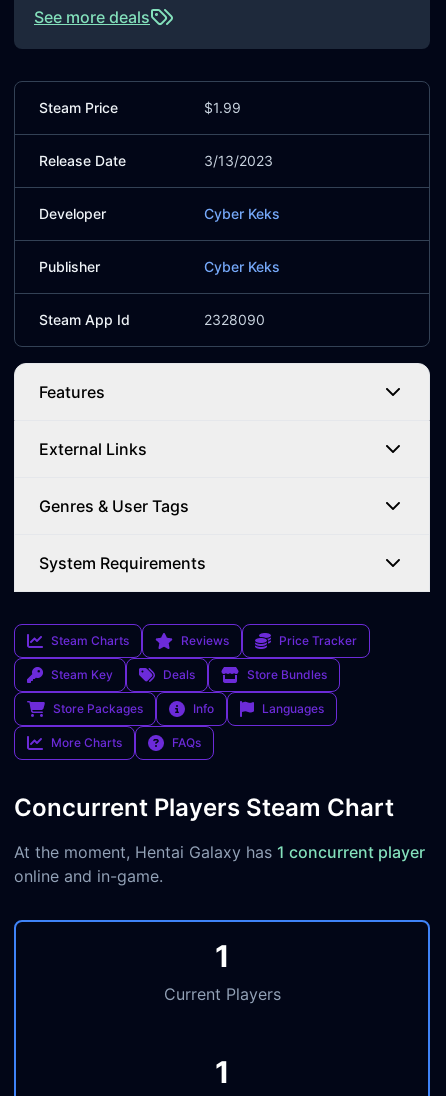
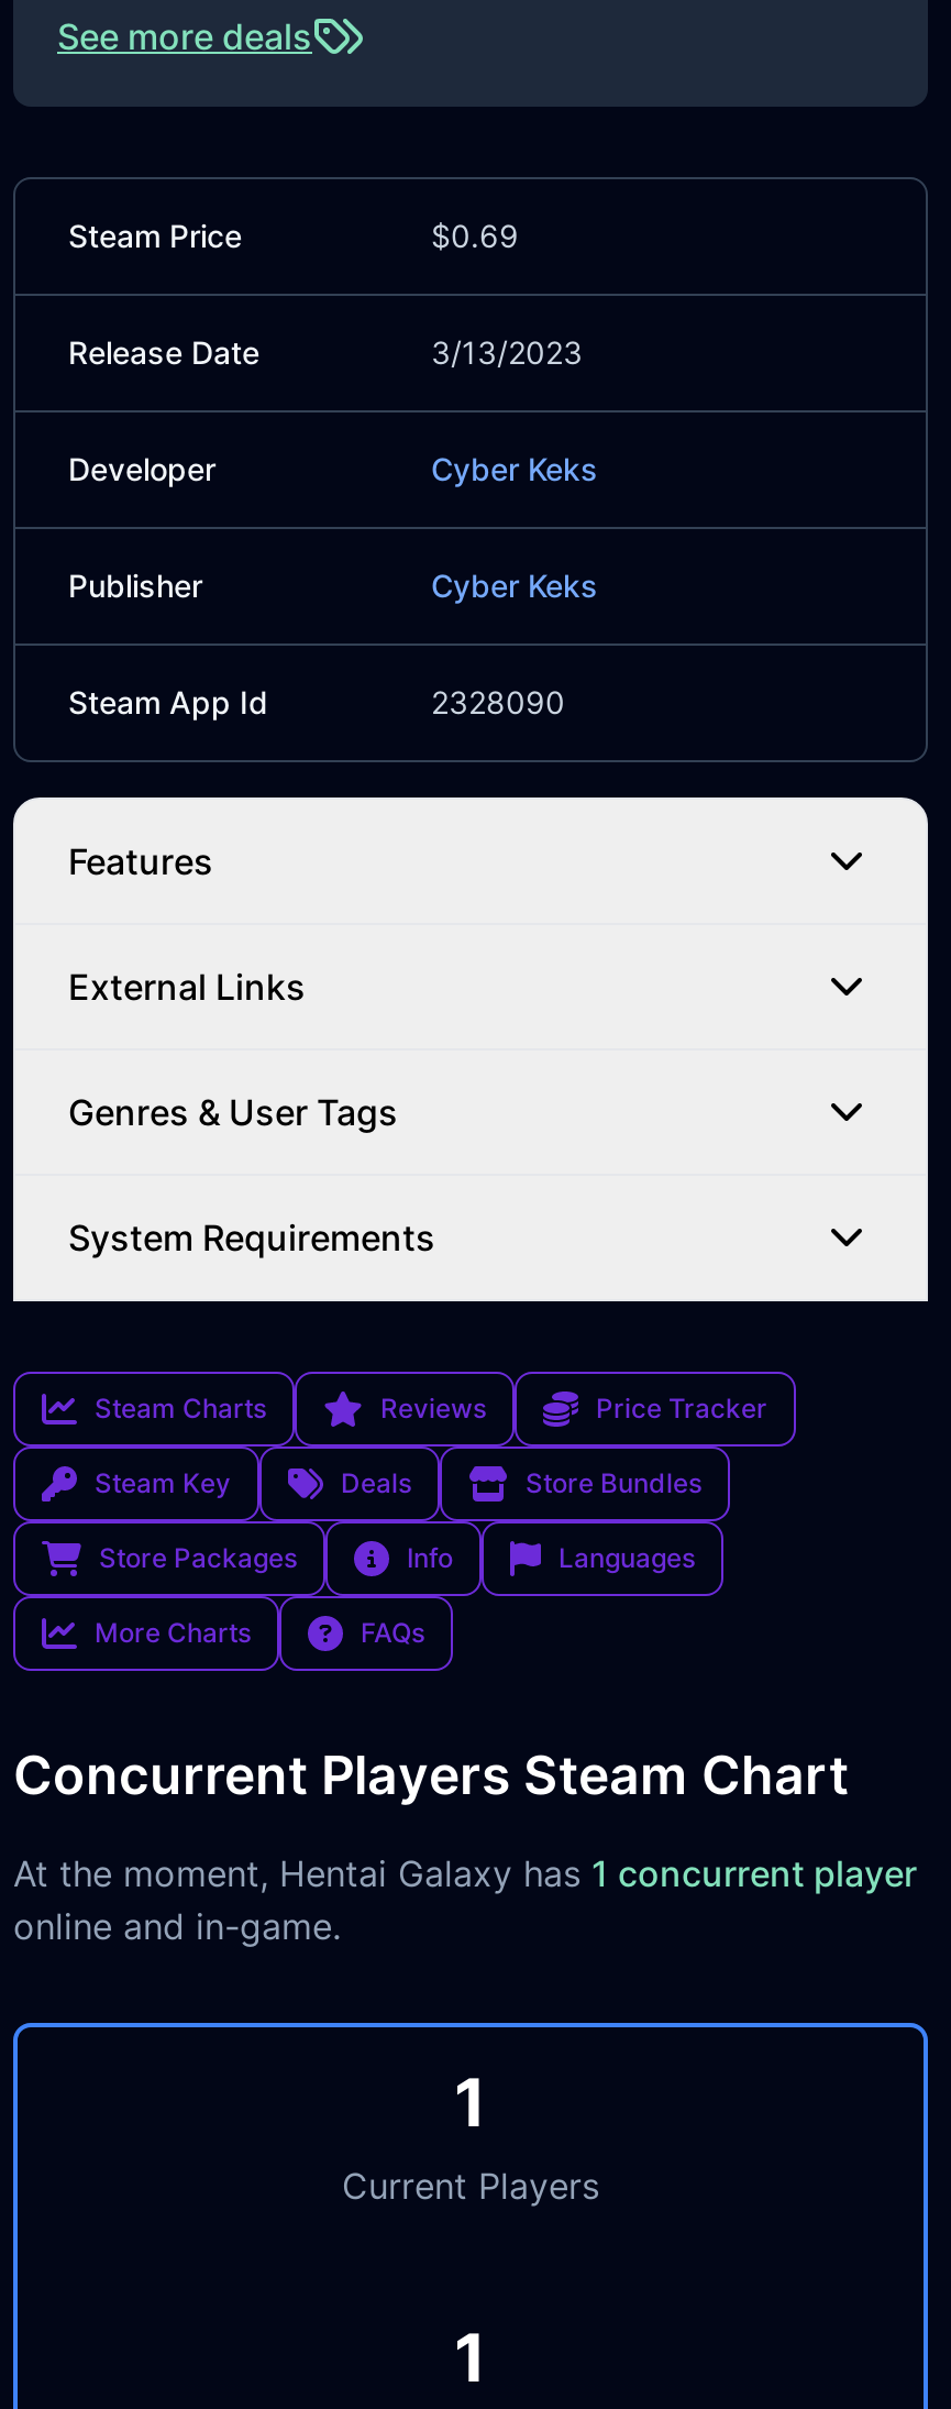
[204,99,241,116] $1.99 -> [431,216,519,253] $0.69

